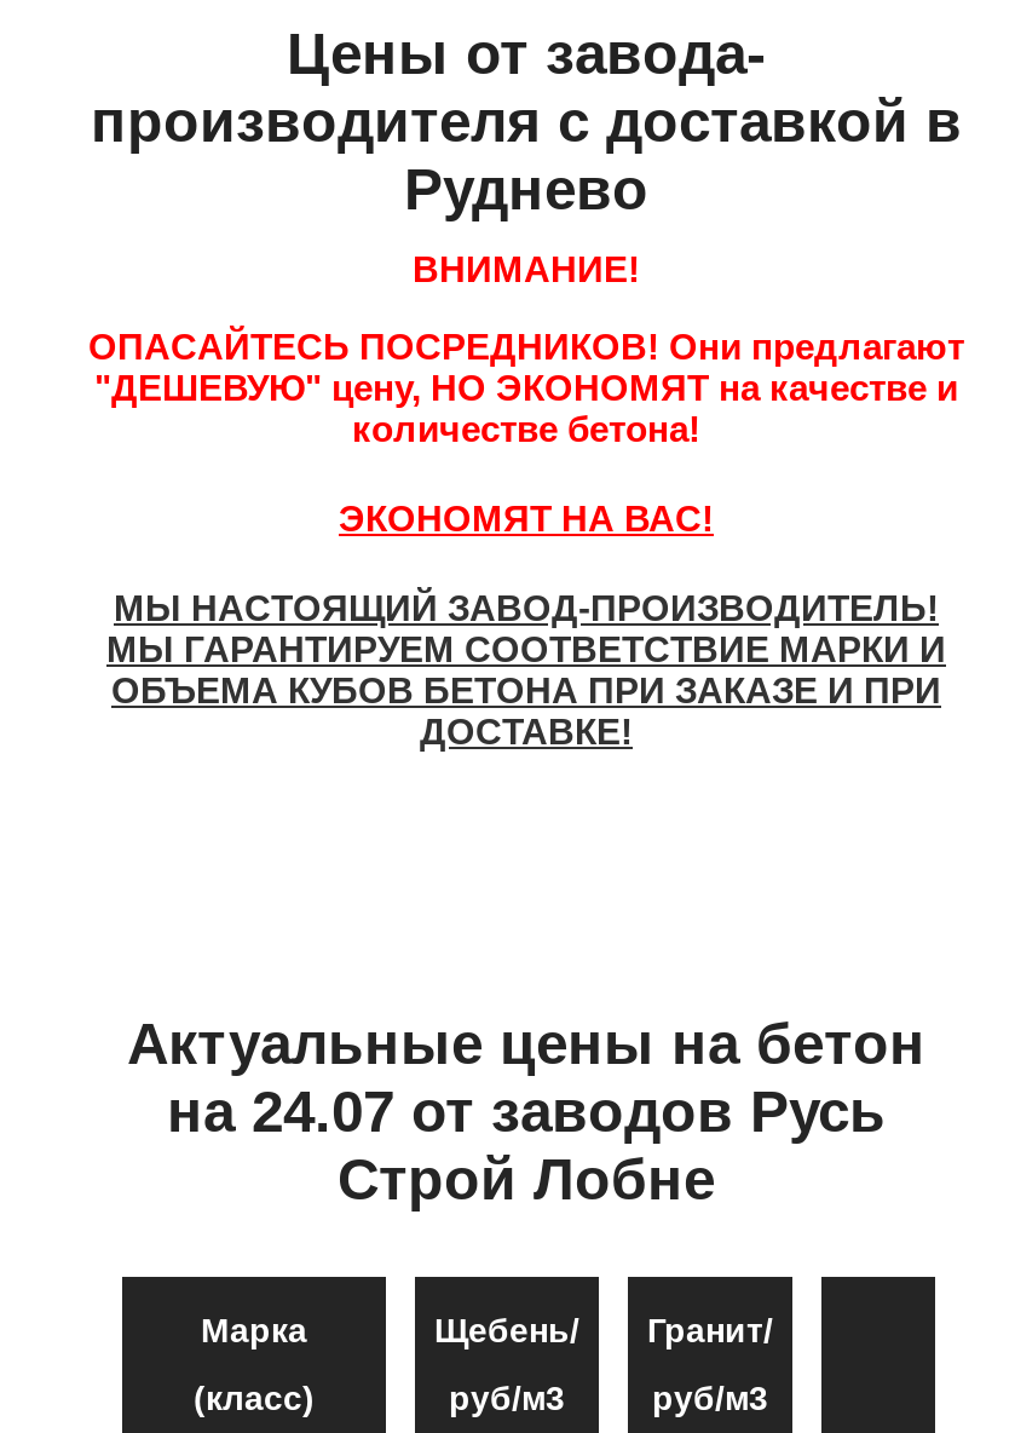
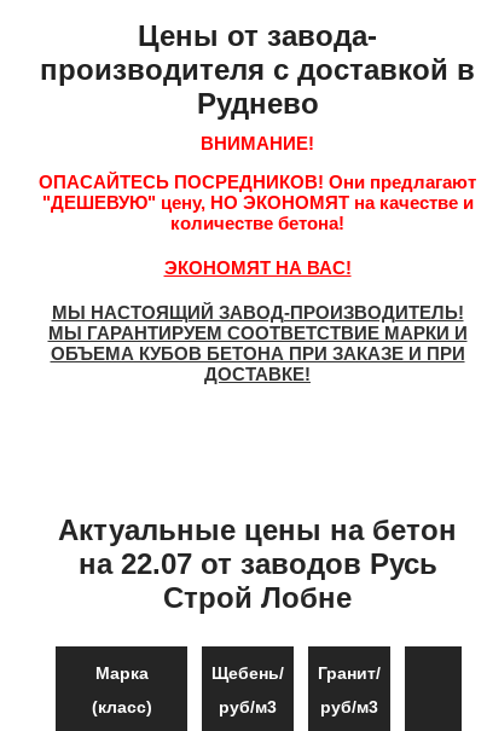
[167,1078,886,1144] на 24.07 от заводов Русь -> [78,547,437,580] на 22.07 от заводов Русь

